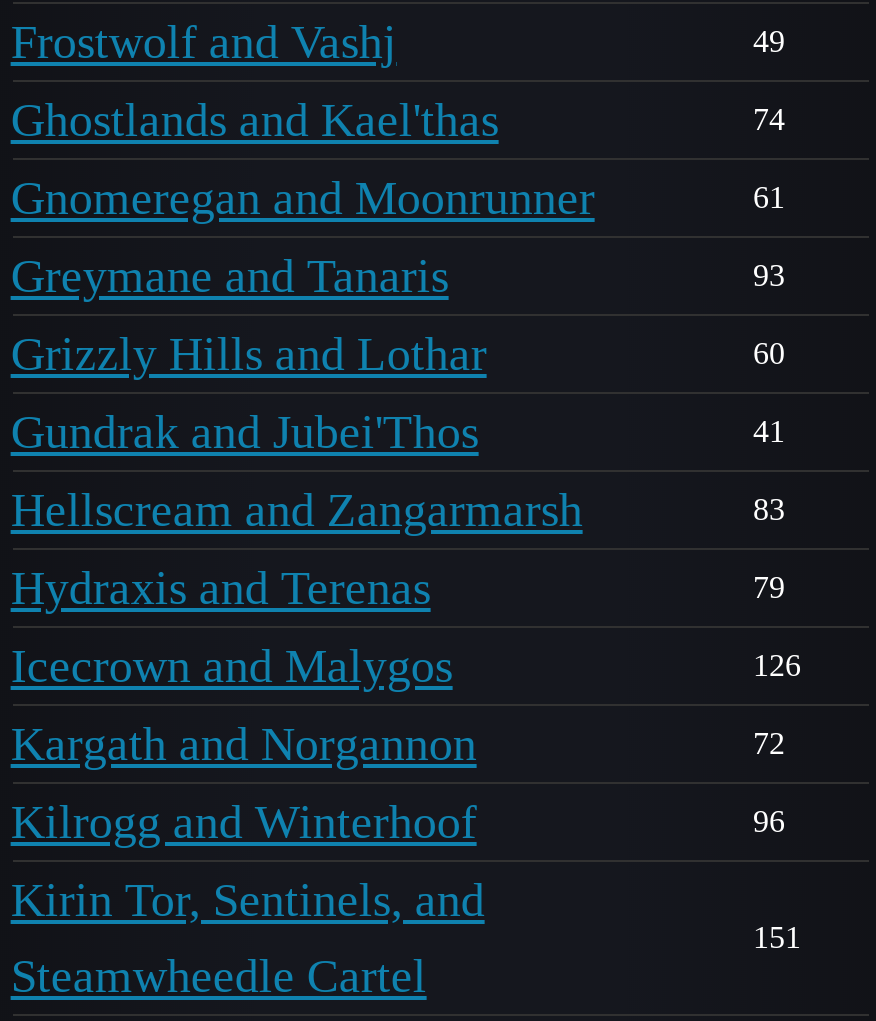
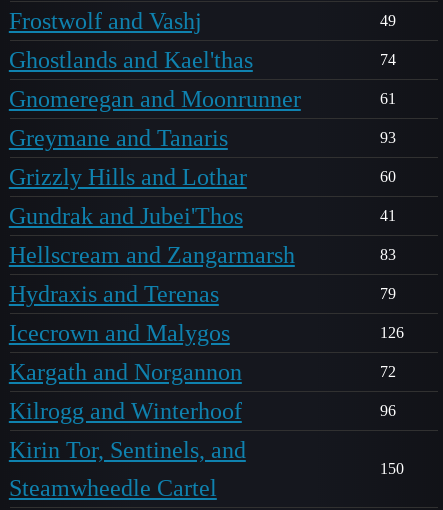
[753,920,801,954] 151 -> [380,460,404,477] 150

